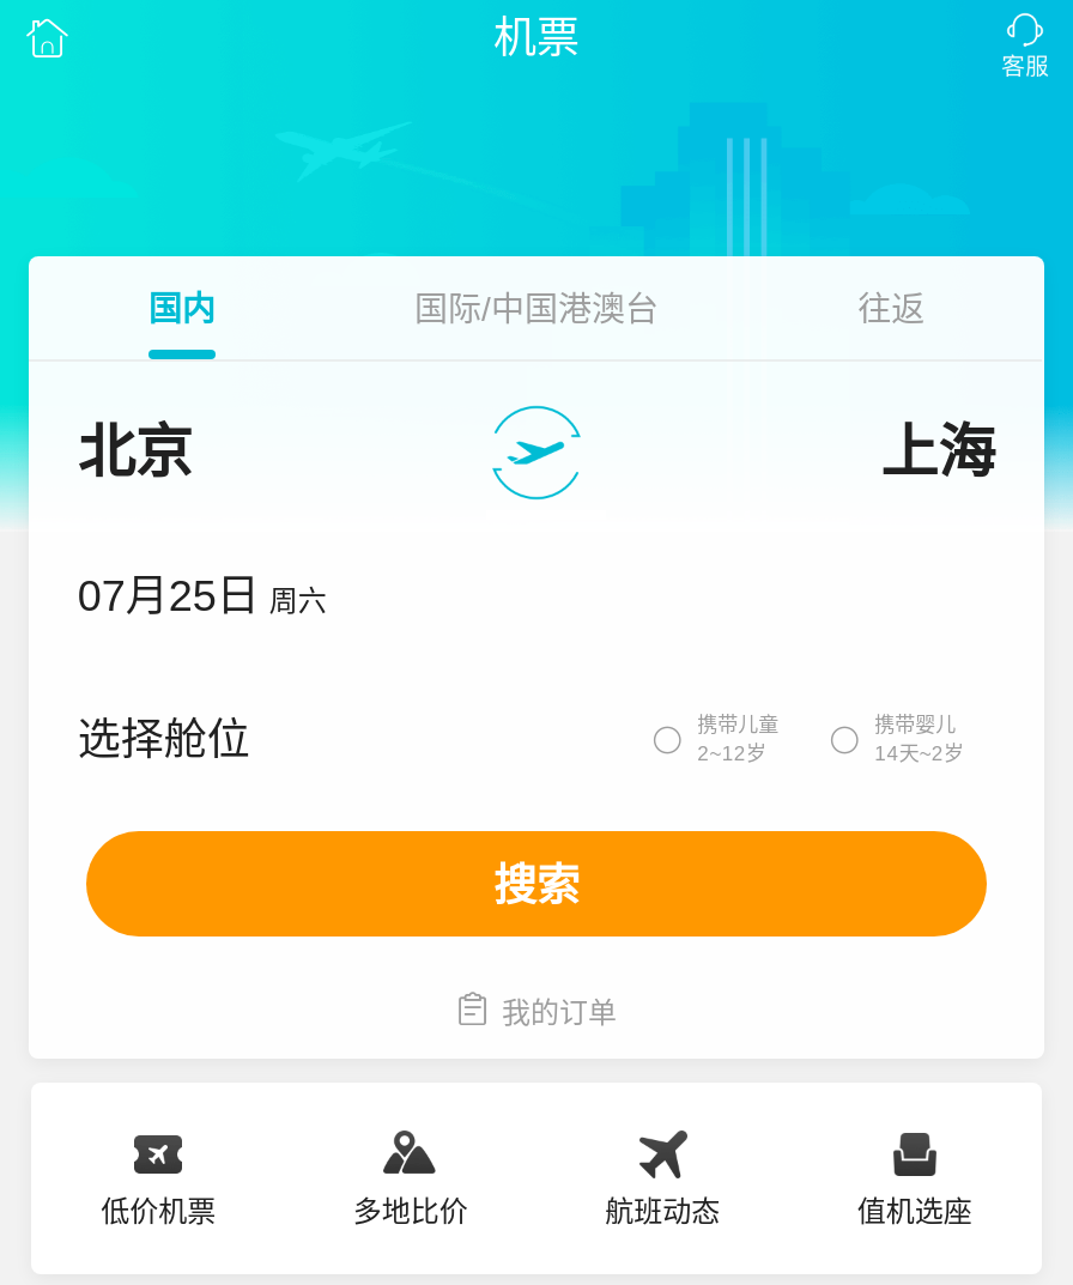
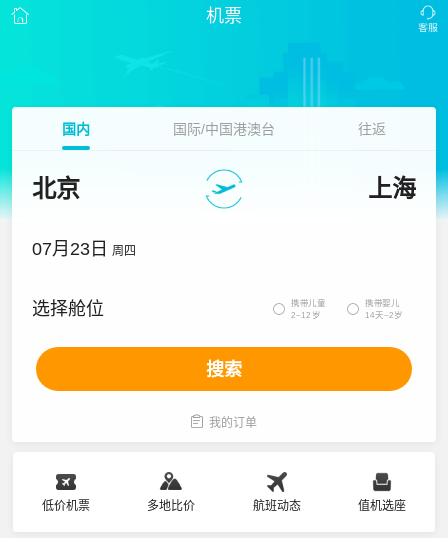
[77,572,326,620] 07月25日 周六 -> [32,239,136,259] 07月23日 周四

